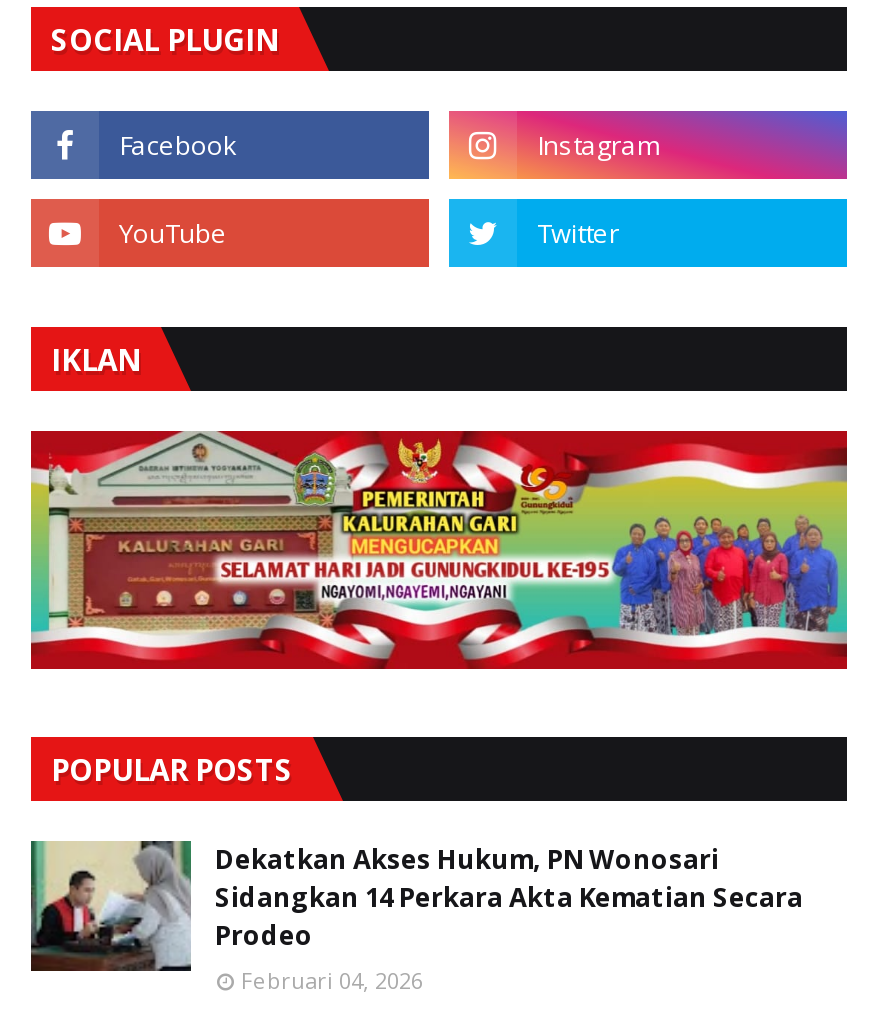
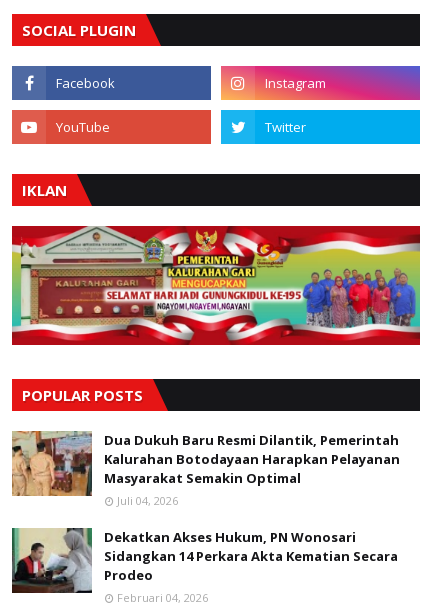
none -> [11,431,400,508] [image] | Dua Dukuh Baru Resmi Dilantik, Pemerintah | Kalurahan Botodayaan Harapkan Pelayanan | Masyarakat Semakin Optimal | Juli 04, 2026

